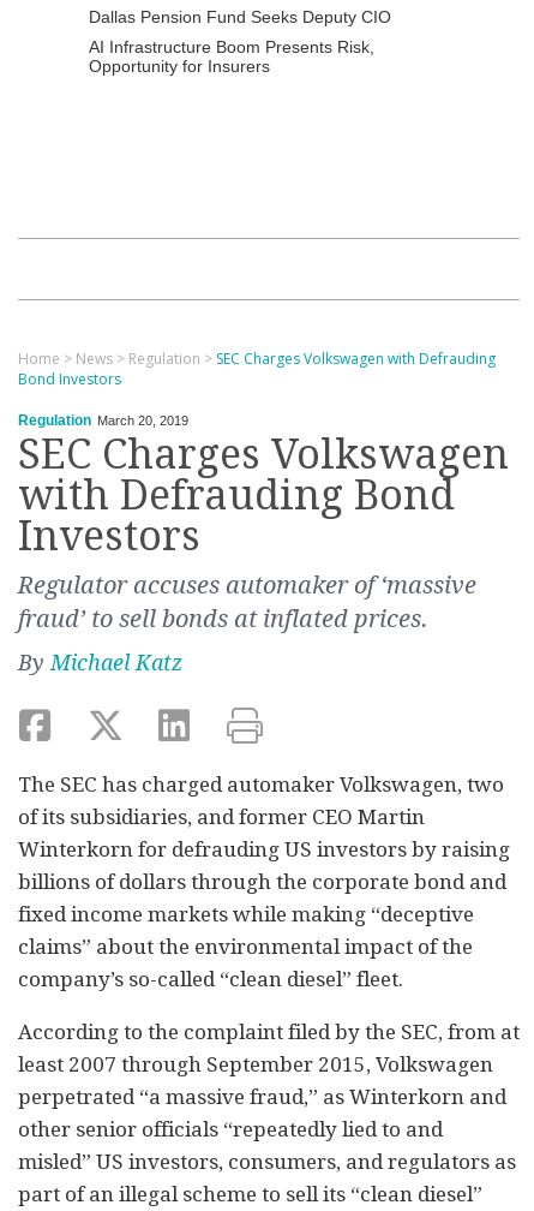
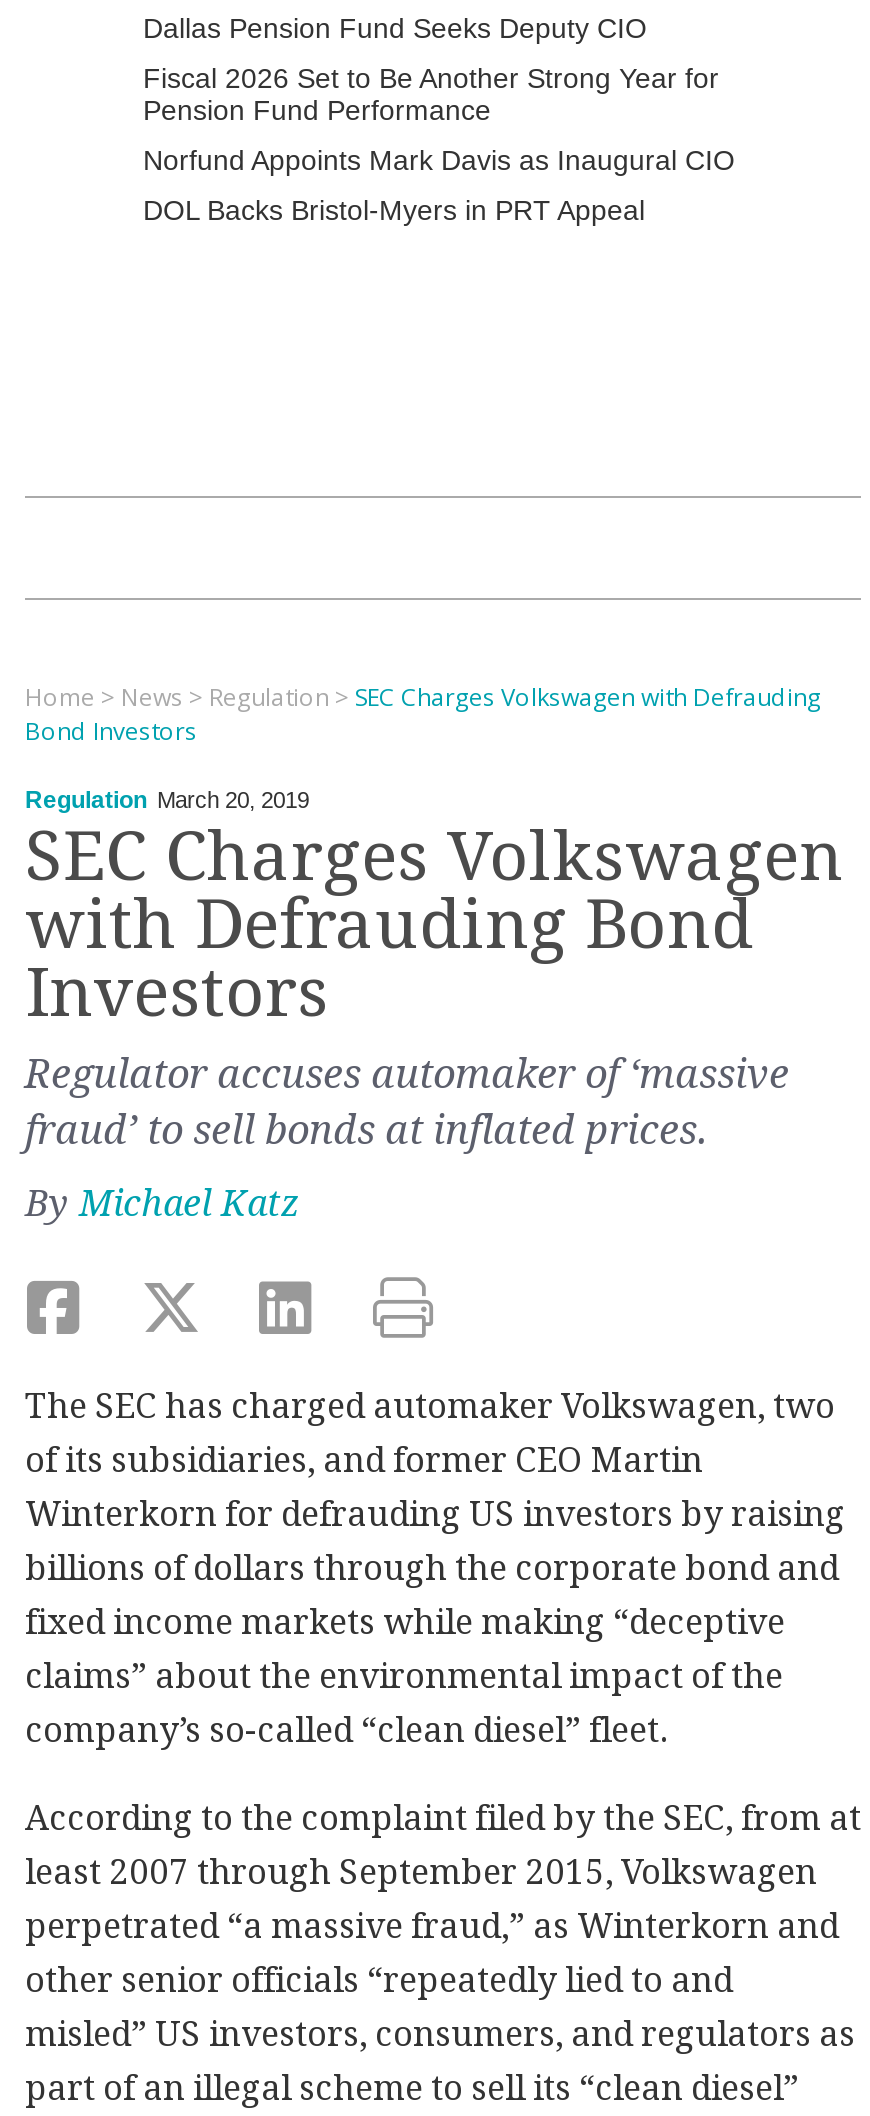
[89,37,374,76] AI Infrastructure Boom Presents Risk, | Opportunity for Insurers -> [143,62,735,226] Fiscal 2026 Set to Be Another Strong Year for | Pension Fund Performance | Norfund Appoints Mark Davis as Inaugural CIO | DOL Backs Bristol-Myers in PRT Appeal

